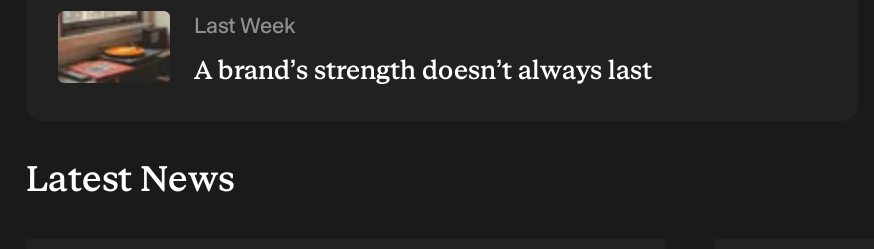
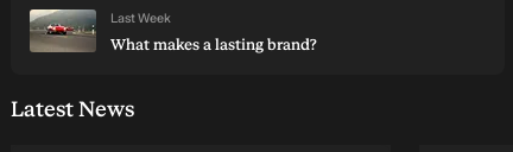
[56,9,652,85] [image] | A brand’s strength doesn’t always last -> [30,8,317,53] [image] | What makes a lasting brand?

